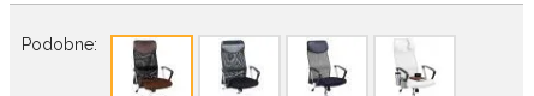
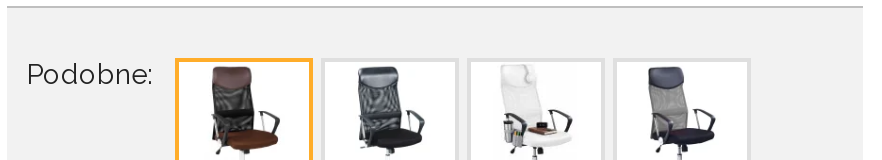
[306,40,347,89] [image] -> [503,68,573,148] [image]
[395,41,433,89] [image] -> [647,66,715,148] [image]

